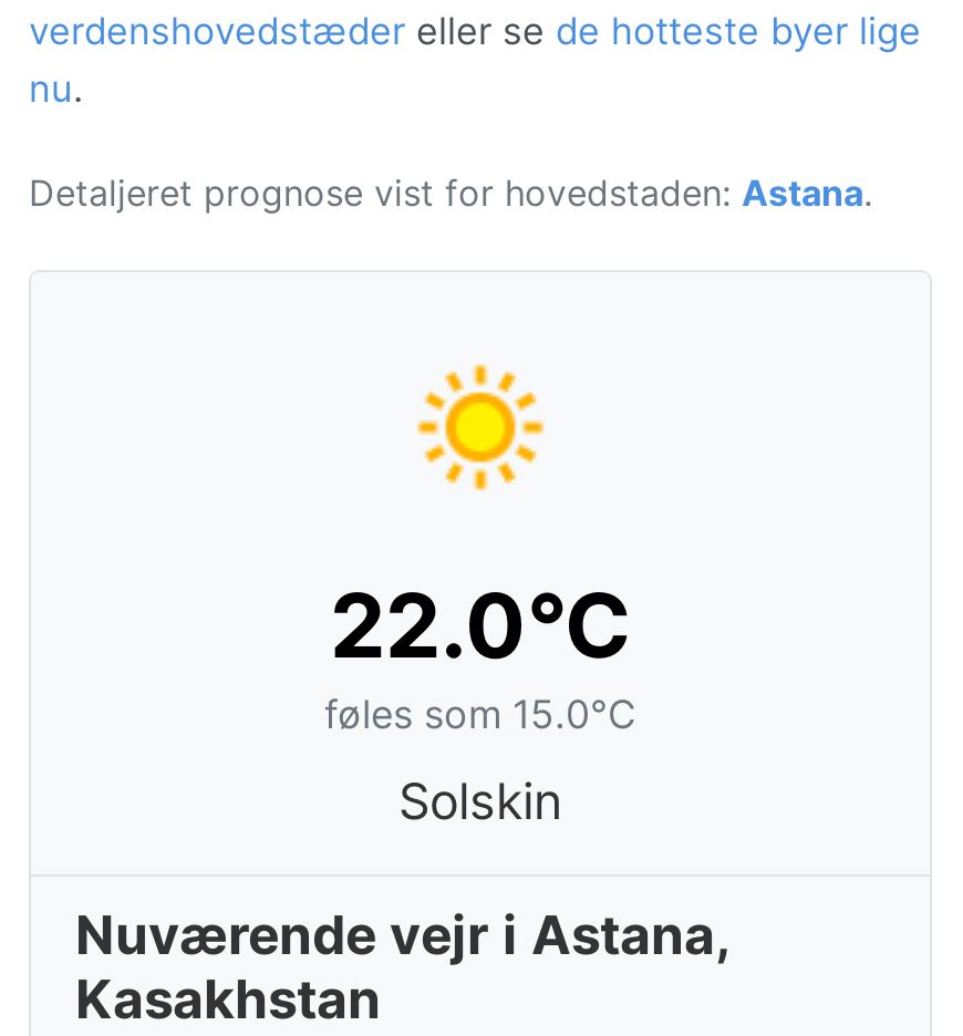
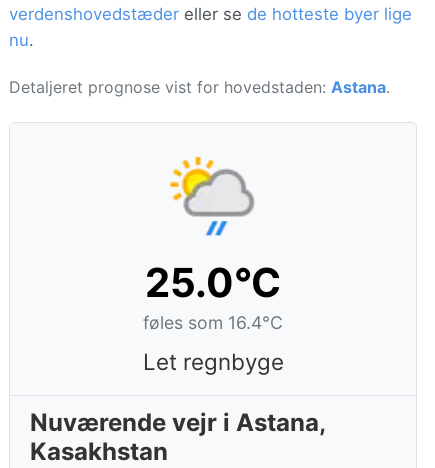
[324,348,636,737] [image] | 22.0°C | føles som 15.0°C -> [143,156,283,333] [image] | 25.0°C | føles som 16.4°C
[398,770,562,830] Solskin -> [142,348,283,375] Let regnbyge

